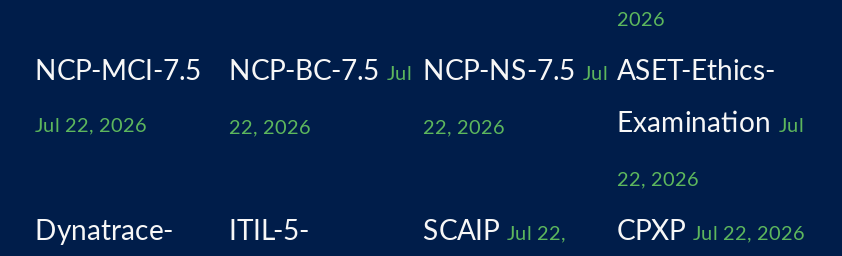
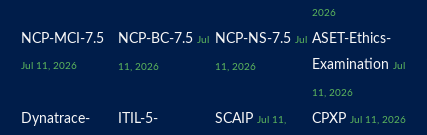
[35,116,147,136] Jul 22, 2026 -> [21,61,77,71] Jul 11, 2026
[229,118,311,138] 22, 2026 -> [118,62,159,72] 11, 2026
[423,118,505,138] 22, 2026 -> [215,62,256,72] 11, 2026
[617,170,699,190] 22, 2026 -> [312,88,353,98] 11, 2026
[423,218,565,246] SCAIP Jul 22, -> [215,112,286,126] SCAIP Jul 11,
[617,218,805,246] CPXP Jul 22, 2026 -> [312,112,406,126] CPXP Jul 11, 2026

